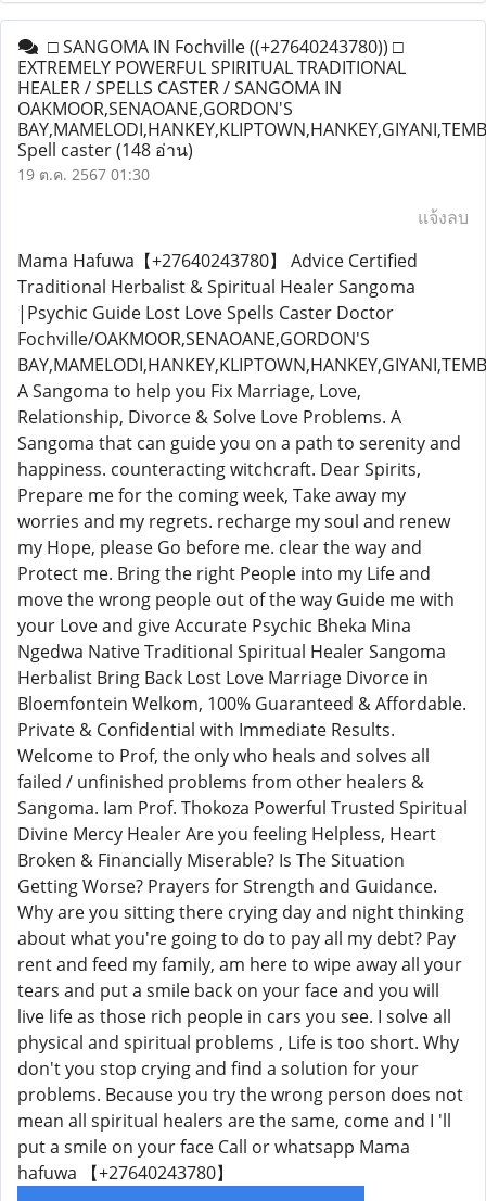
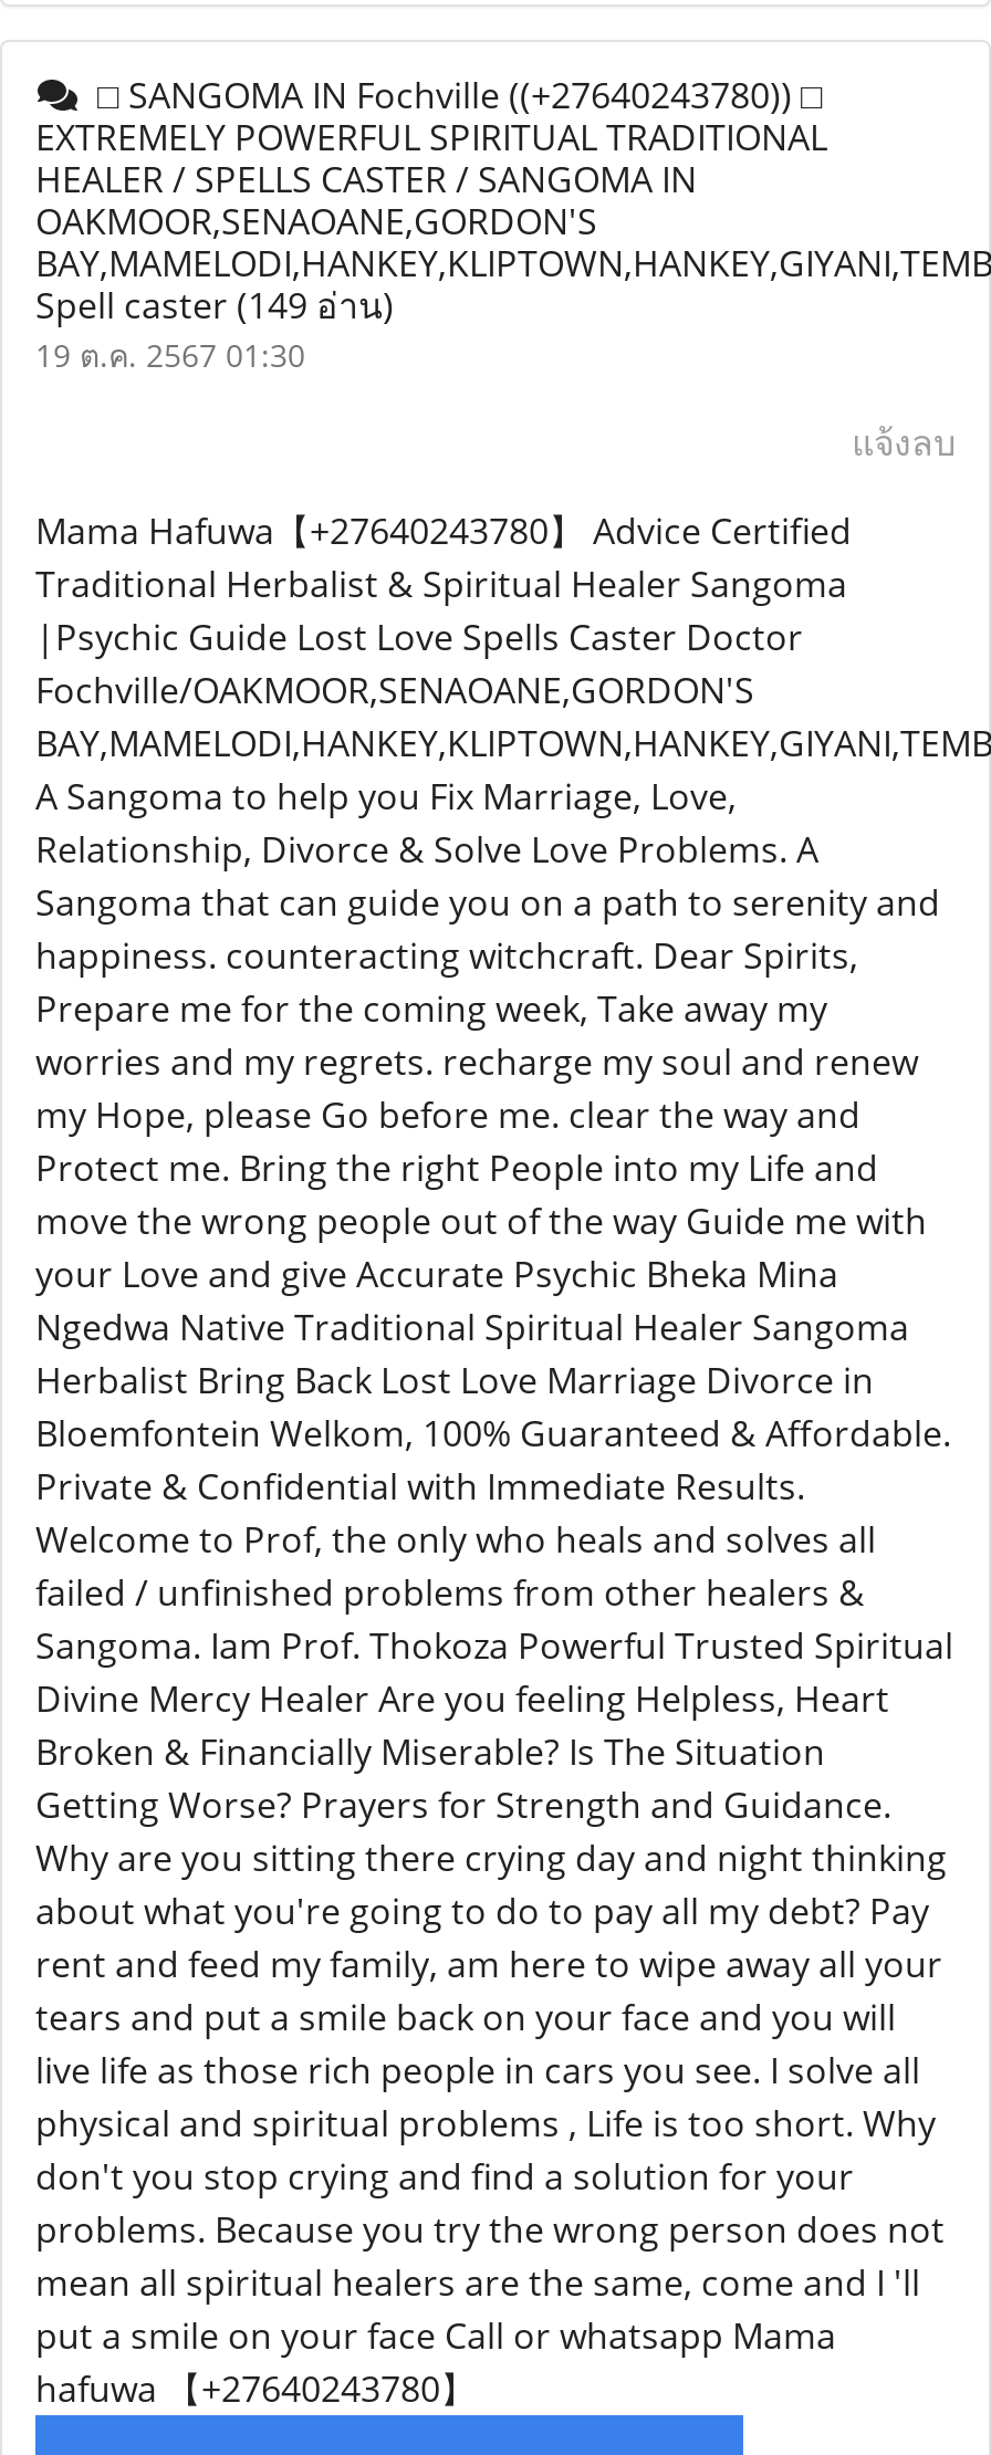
[17,138,193,162] Spell caster (148 อ่าน) -> [35,281,394,330] Spell caster (149 อ่าน)

